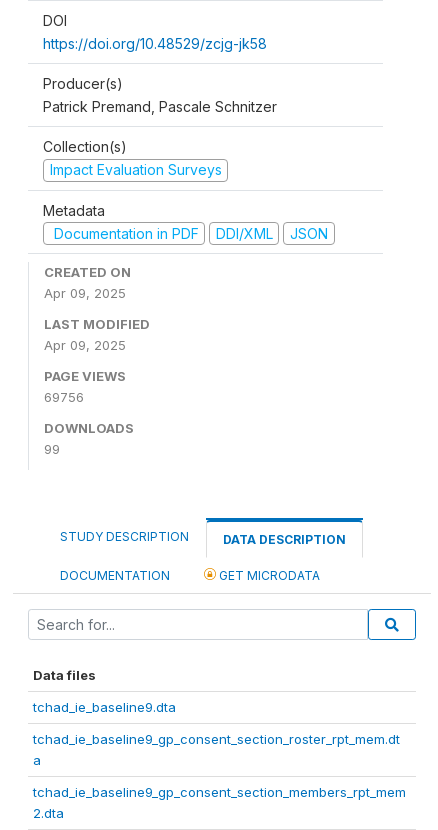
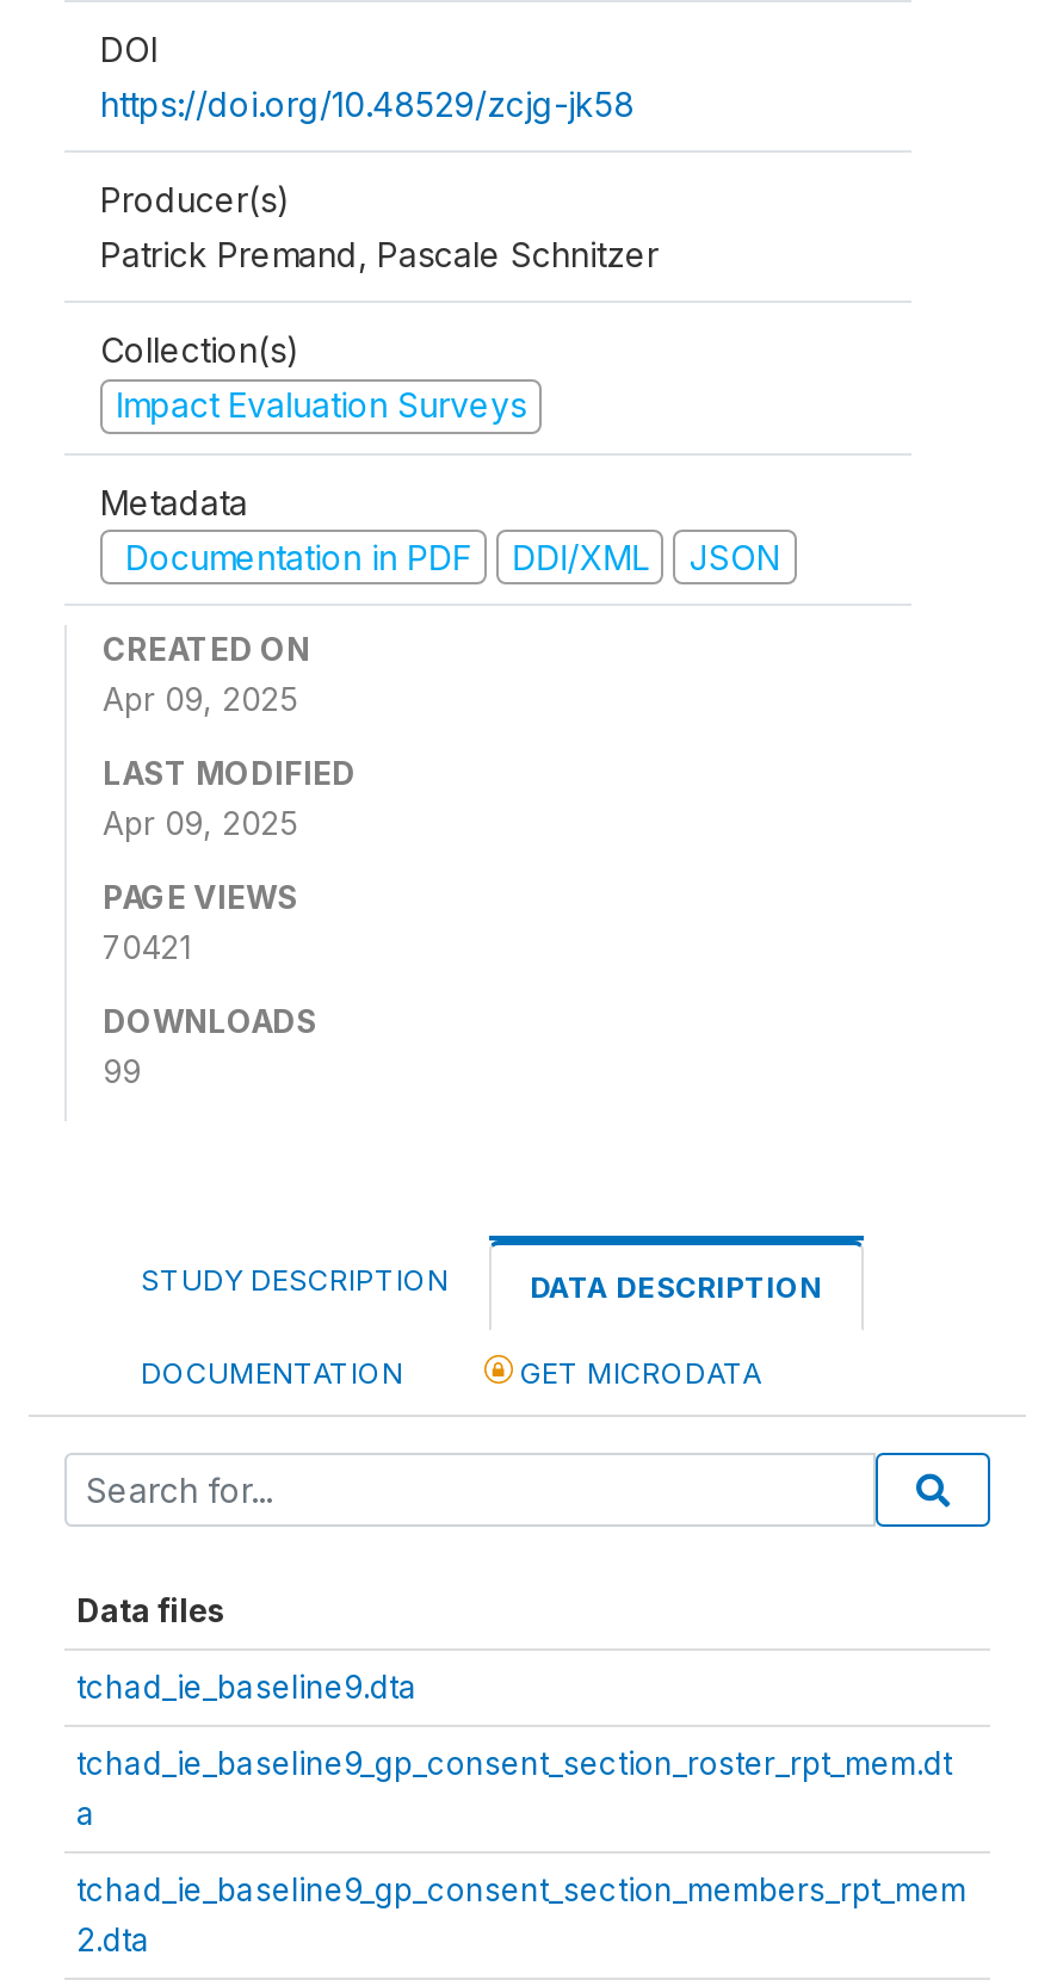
[44,389,84,405] 69756 -> [103,928,191,966] 70421

